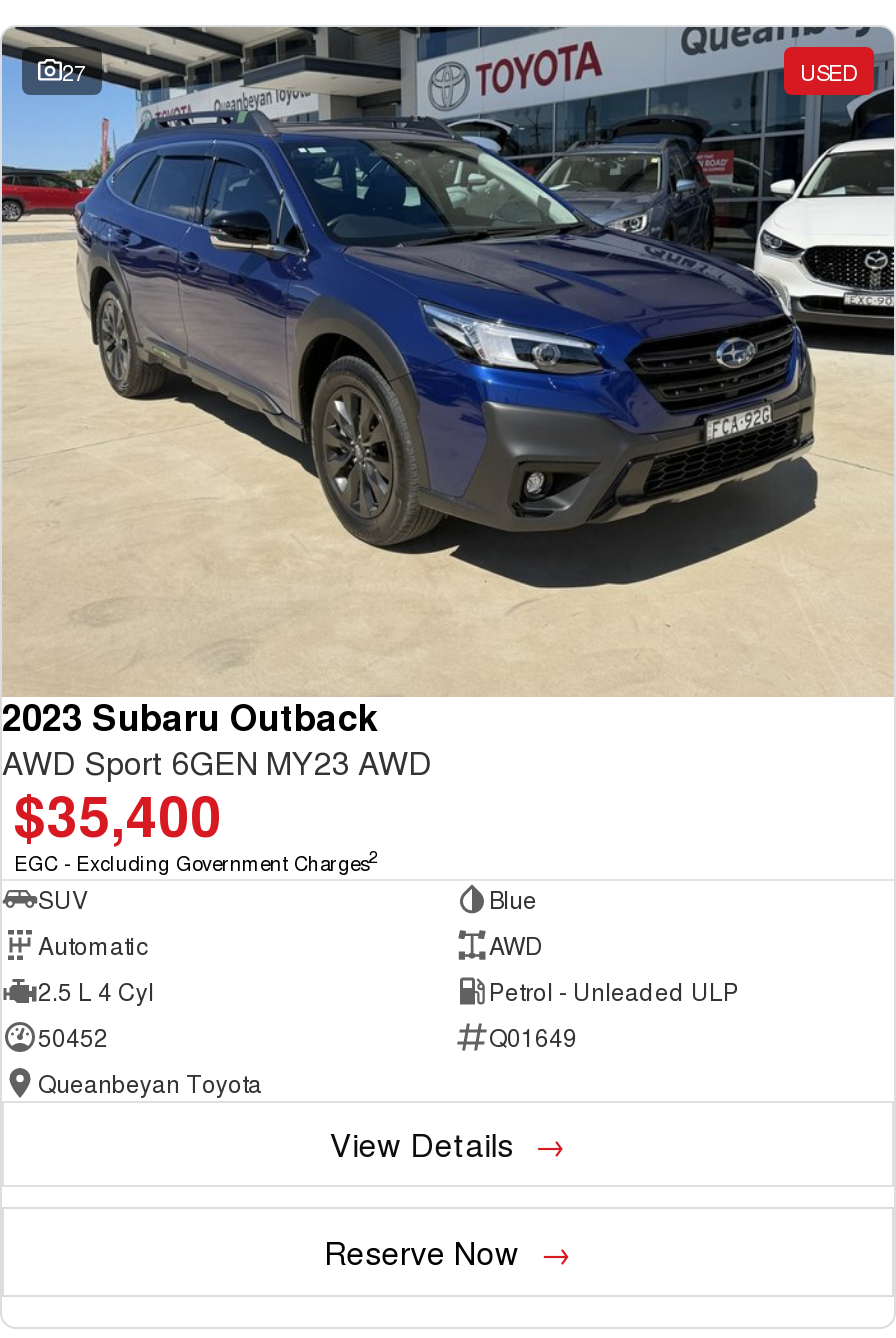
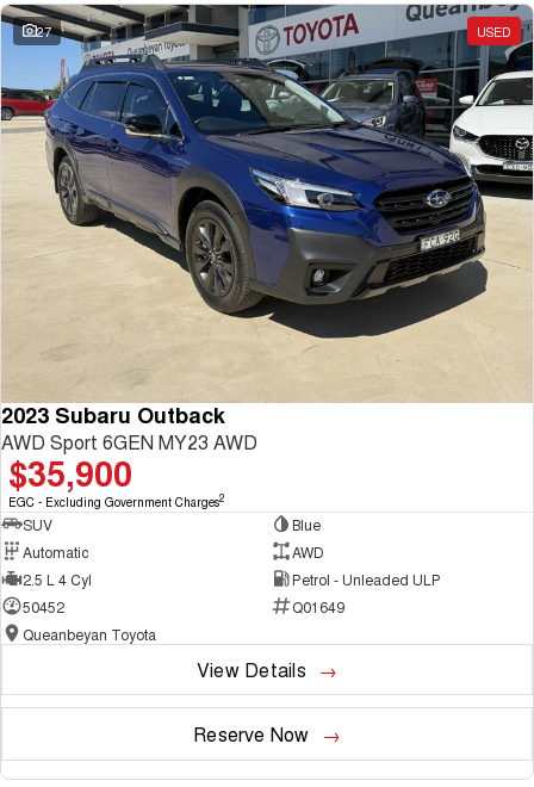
[14,773,222,855] $35,400 -> [8,449,132,498] $35,900

